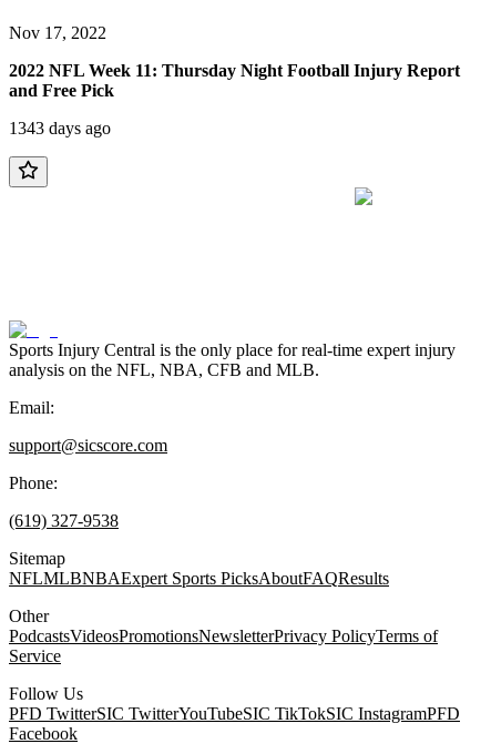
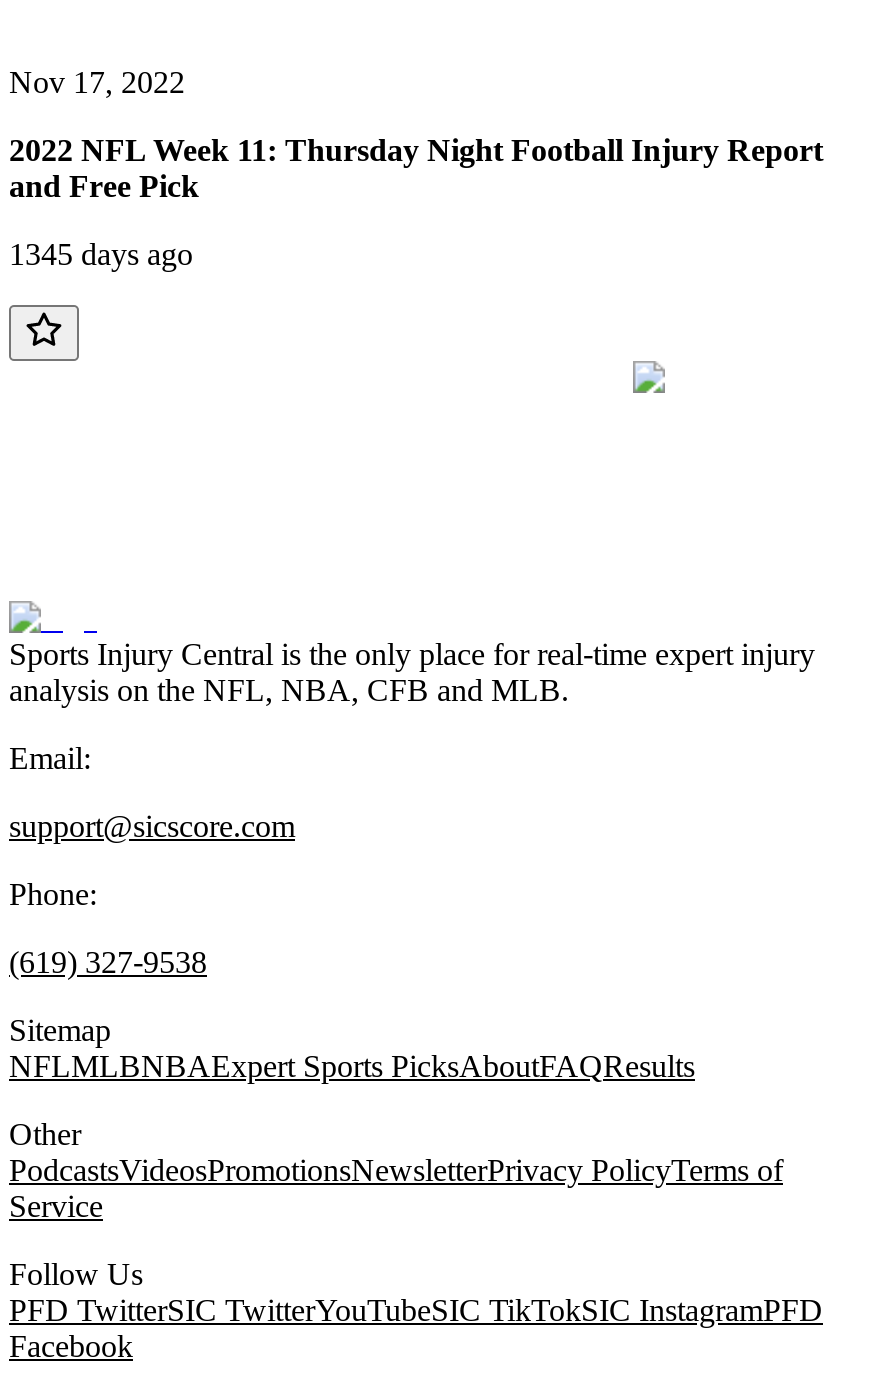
[9,119,111,137] 1343 days ago -> [9,237,193,271] 1345 days ago

